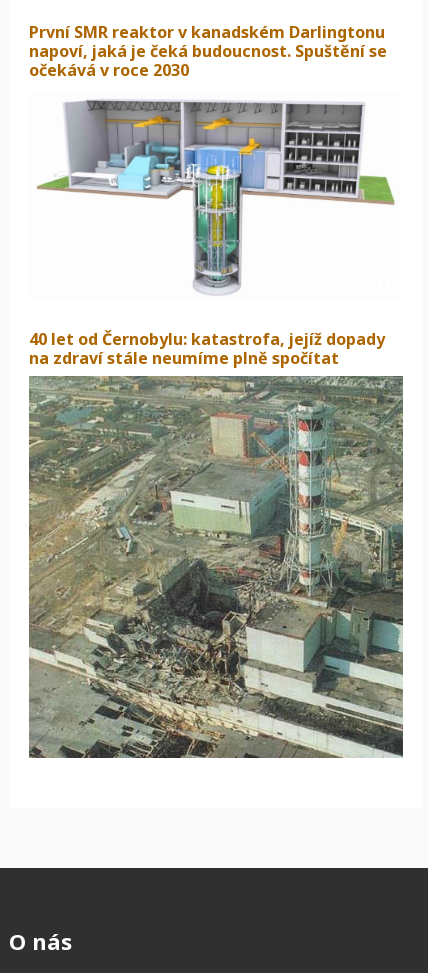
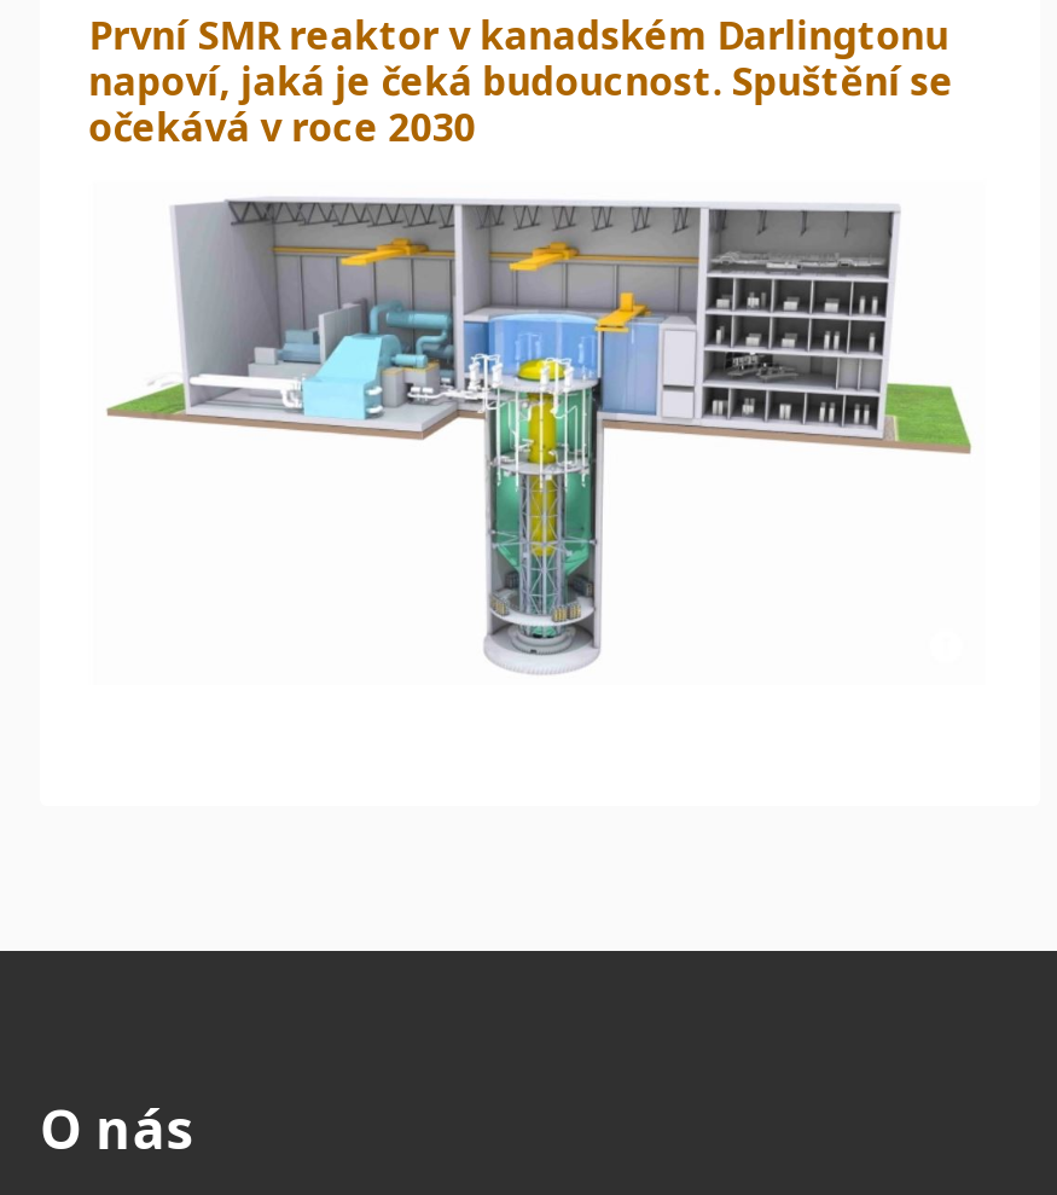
[29,328,385,369] 40 let od Černobylu: katastrofa, jejíž dopady | na zdraví stále neumíme plně spočítat -> none
[28,375,404,759] [image] -> none

